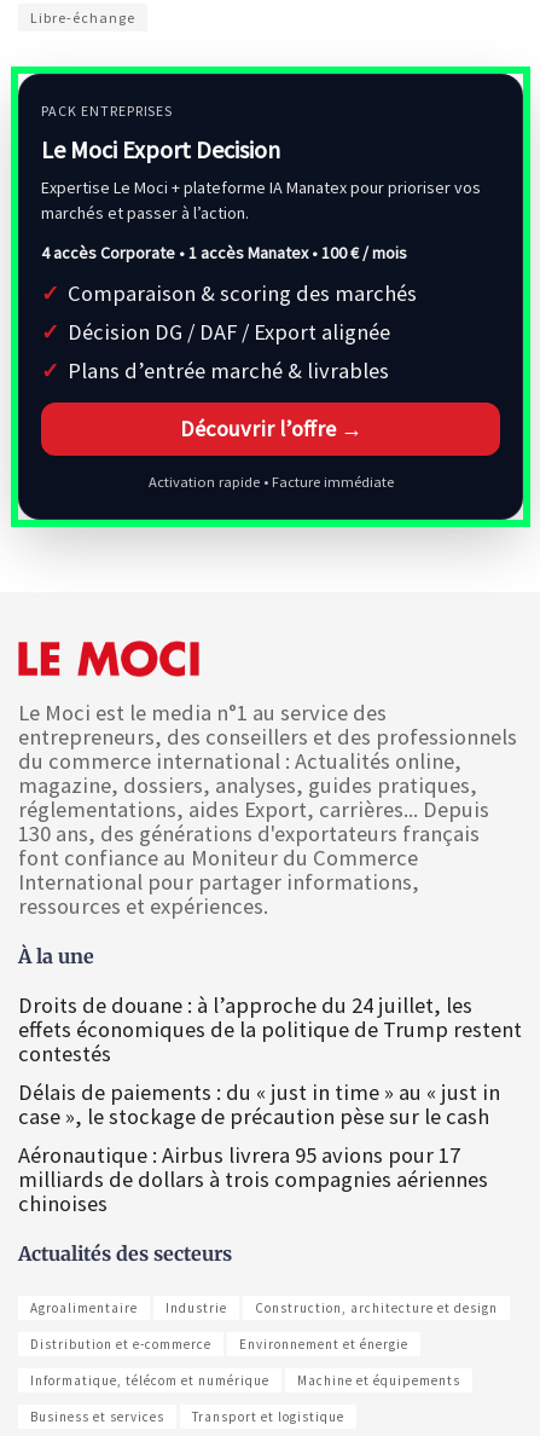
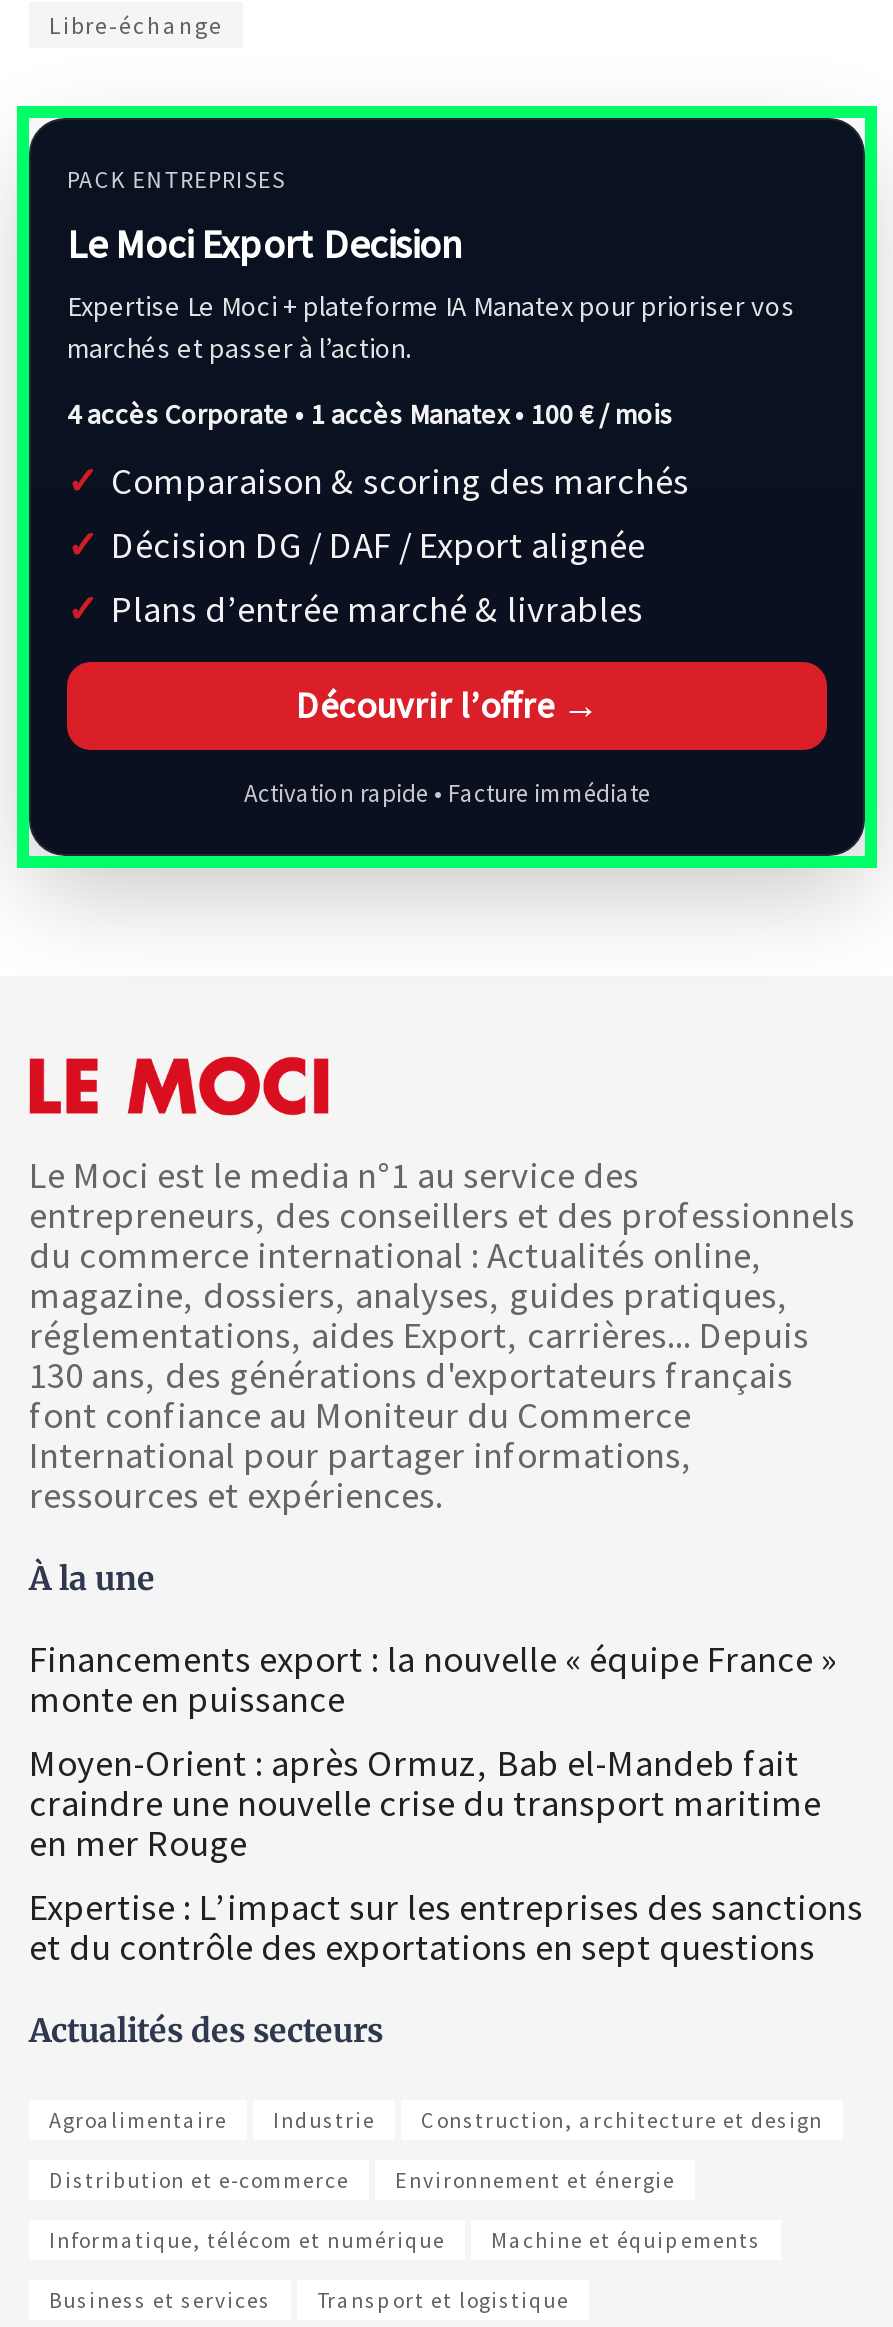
[18,991,522,1217] Droits de douane : à l’approche du 24 juillet, les | effets économiques de la politique de Trump restent | contestés | Délais de paiements : du « just in time » au « just in | case », le stockage de précaution pèse sur le cash | Aéronautique : Airbus livrera 95 avions pour 17 | milliards de dollars à trois compagnies aériennes | chinoises -> [29,1635,863,1969] Financements export : la nouvelle « équipe France » | monte en puissance | Moyen-Orient : après Ormuz, Bab el-Mandeb fait | craindre une nouvelle crise du transport maritime | en mer Rouge | Expertise : L’impact sur les entreprises des sanctions | et du contrôle des exportations en sept questions

